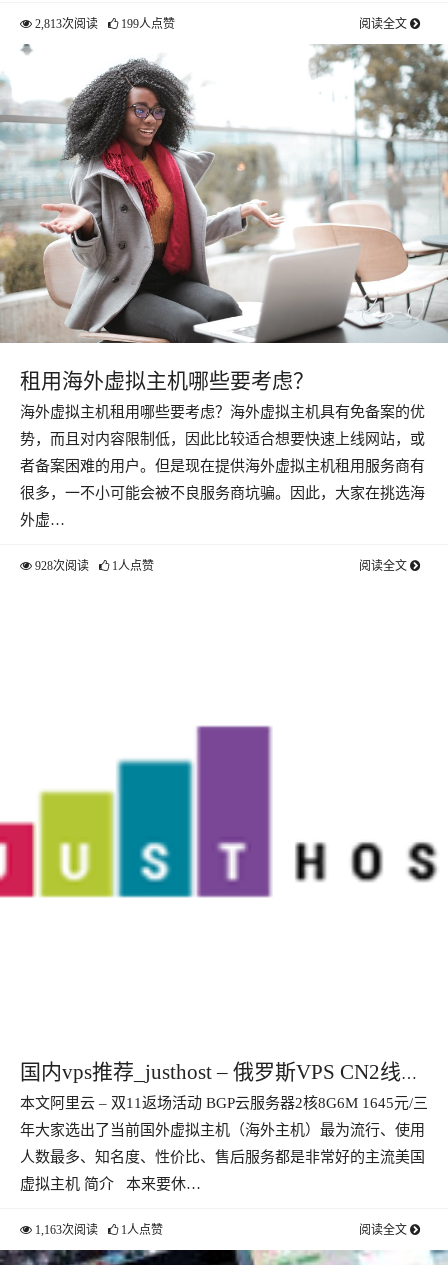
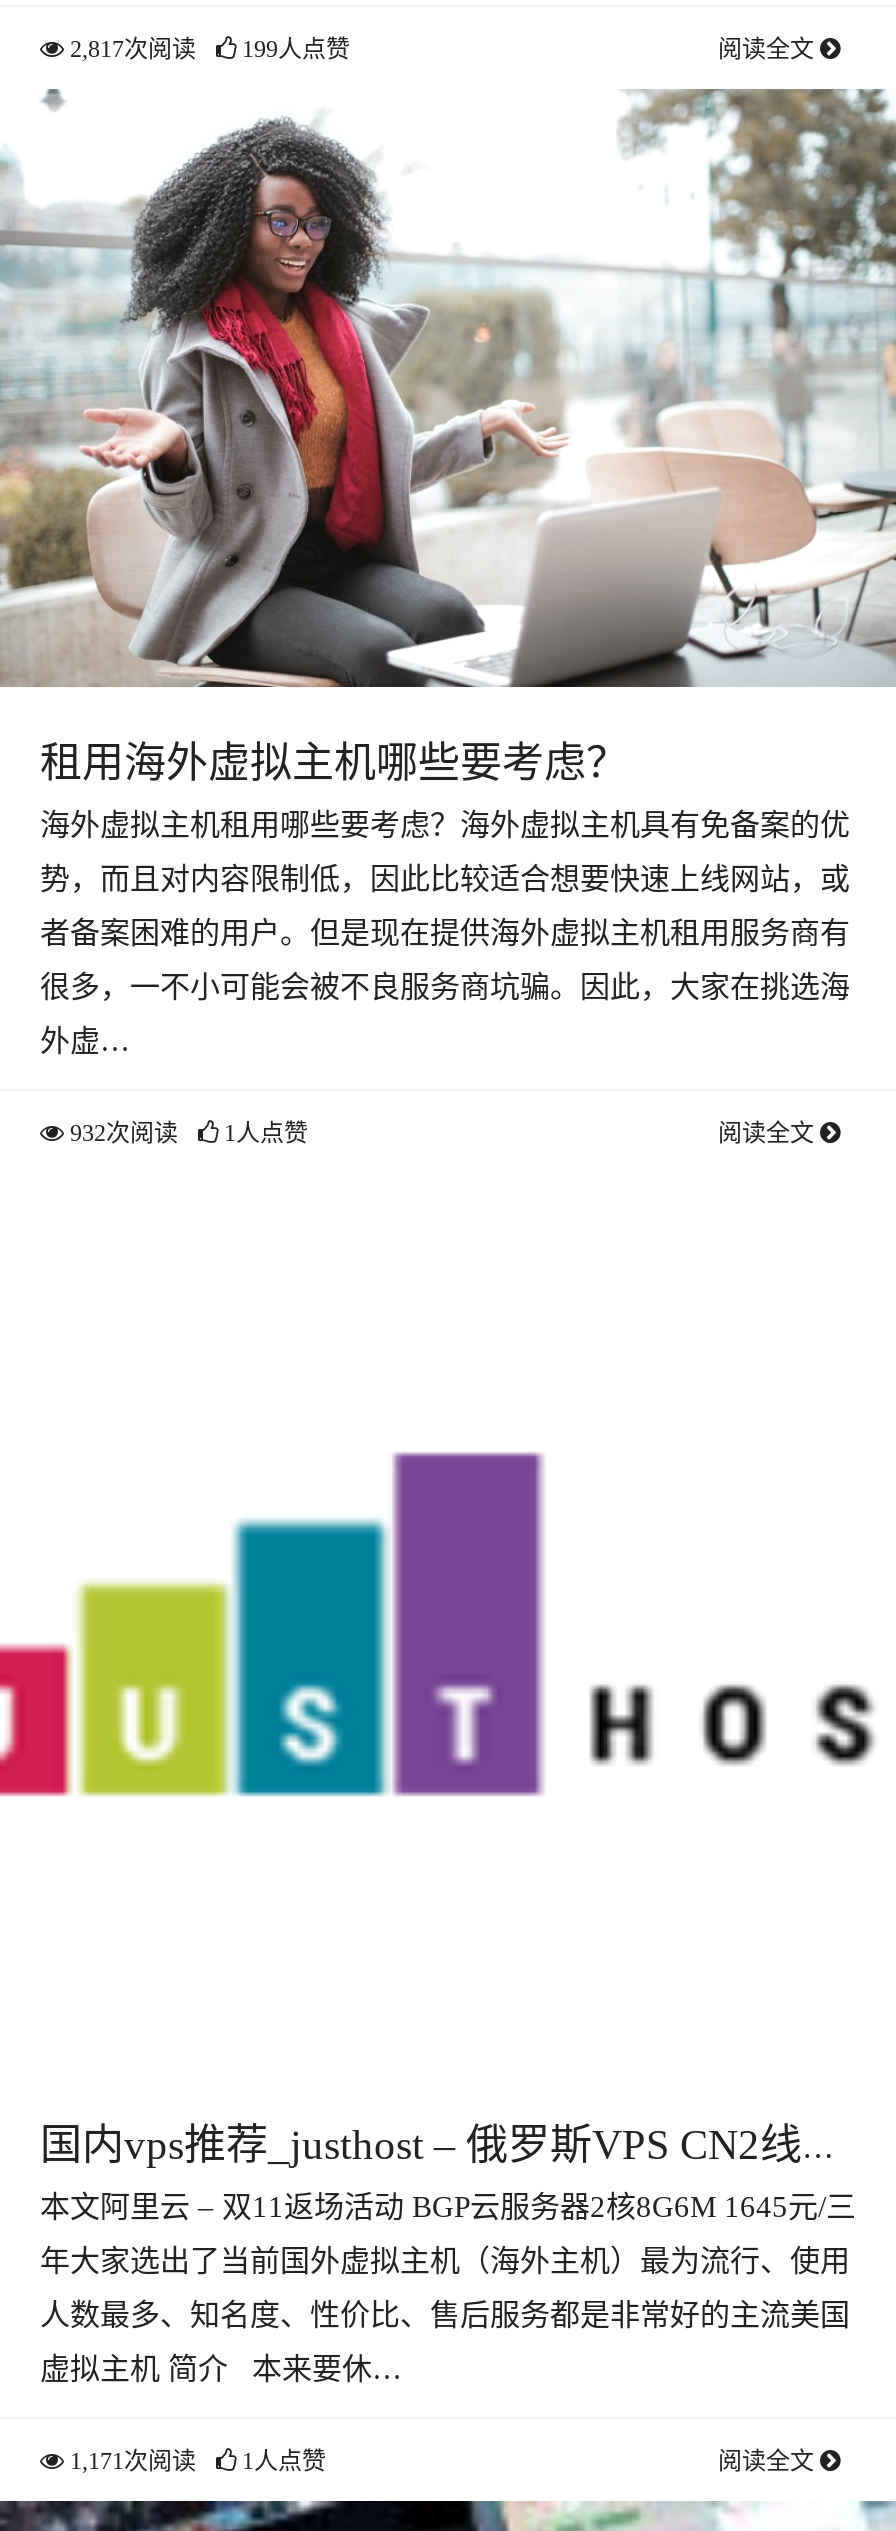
[32,17,175,31] 2,813次阅读 199人点赞 -> [64,35,350,63] 2,817次阅读 199人点赞
[32,559,154,573] 928次阅读 1人点赞 -> [64,1118,308,1146] 932次阅读 1人点赞
[32,1223,163,1237] 1,163次阅读 1人点赞 -> [64,2446,326,2474] 1,171次阅读 1人点赞

